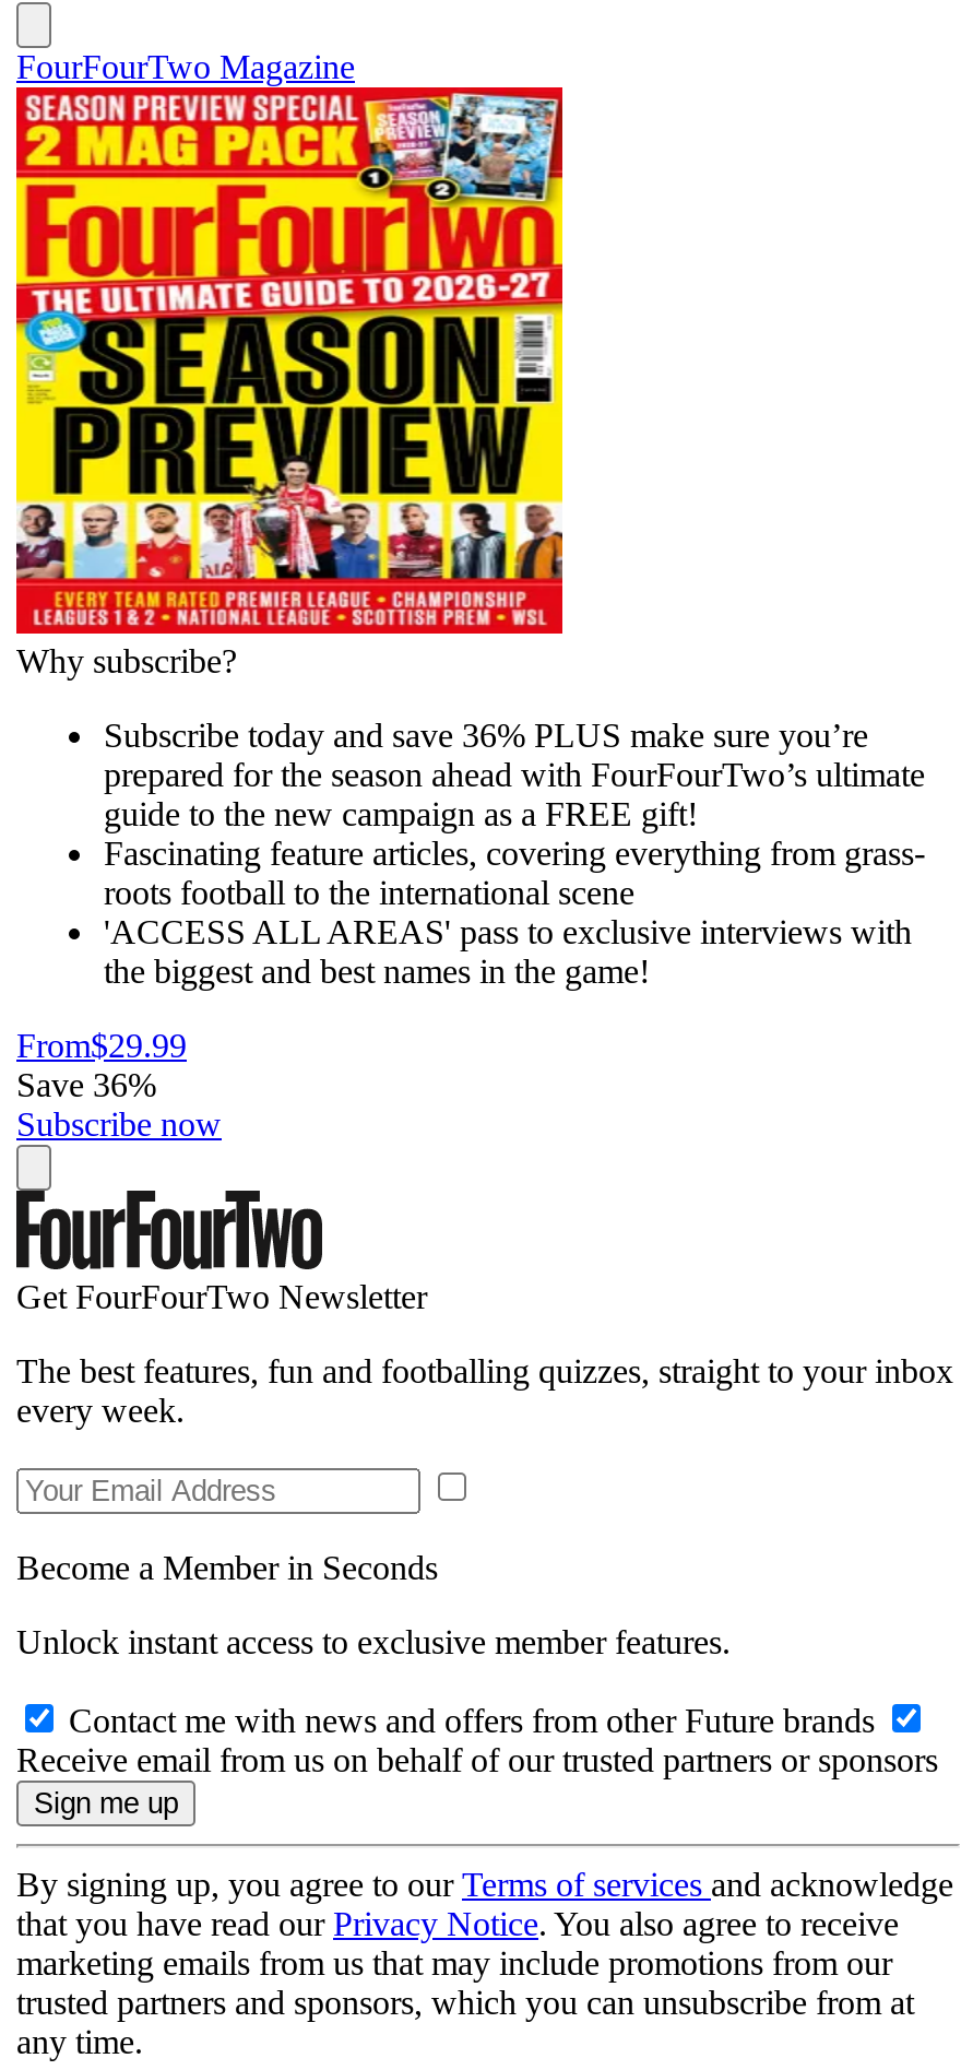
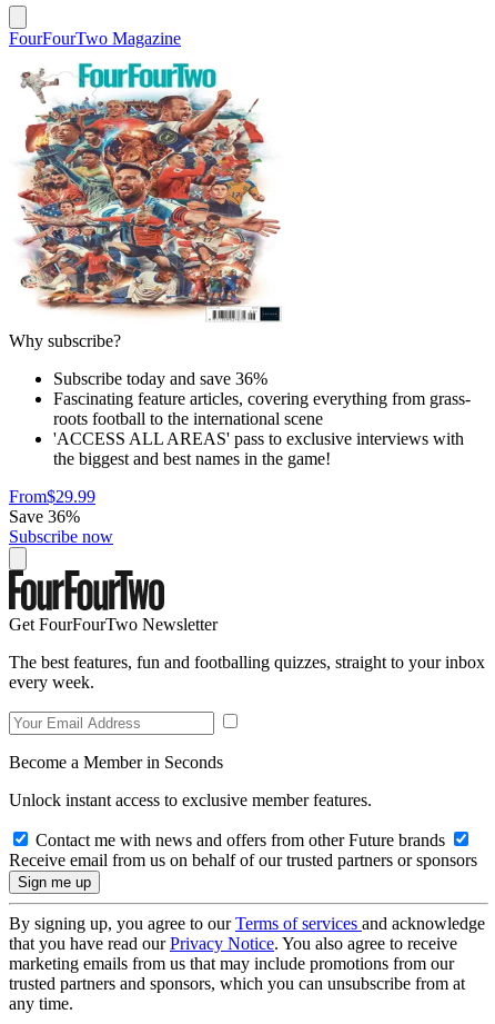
[14,85,925,831] [image] | Subscribe today and save 36% PLUS make sure you’re | prepared for the season ahead with FourFourTwo’s ultimate | guide to the new campaign as a FREE gift! -> [9,49,286,387] [image] | Subscribe today and save 36%

